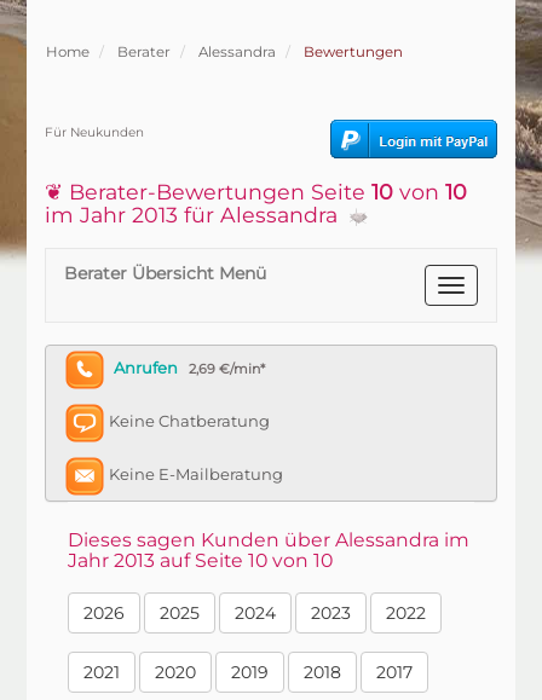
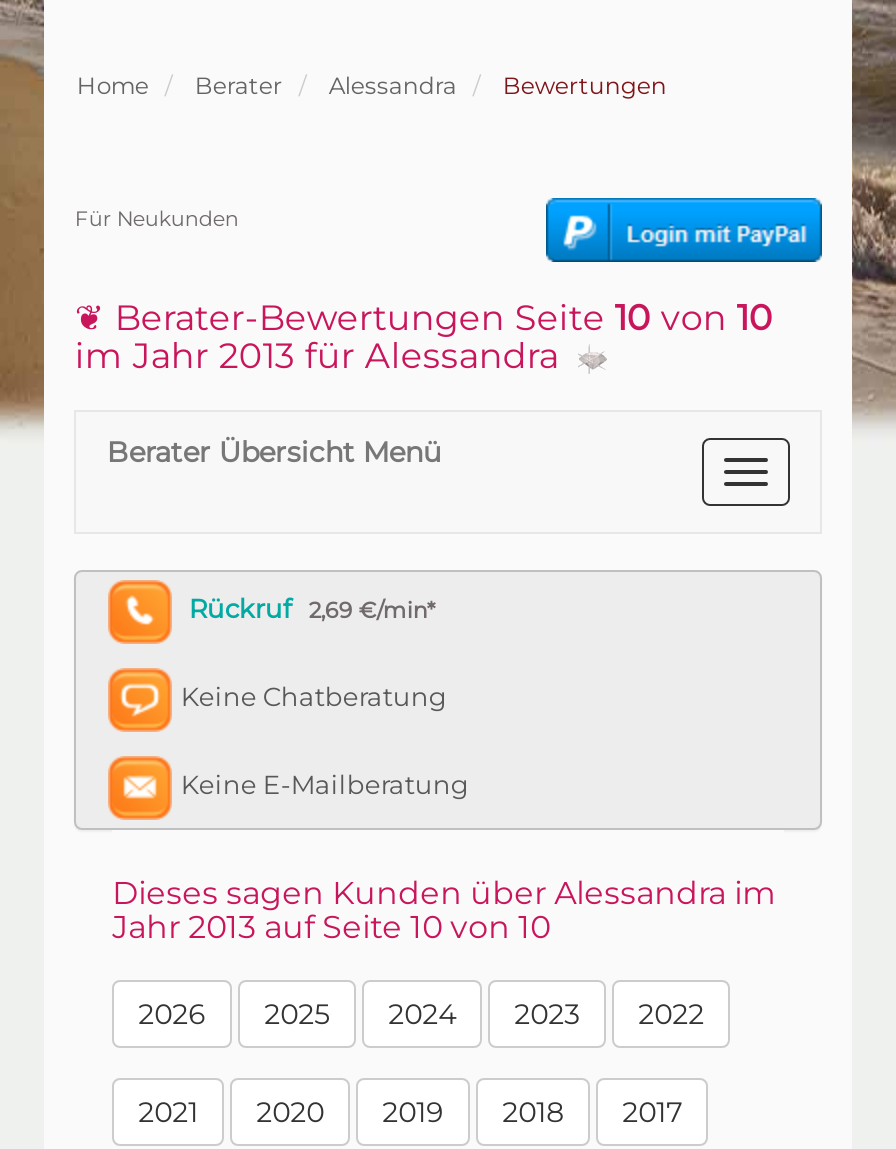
[114,358,178,378] Anrufen -> [189,593,291,625] Rückruf

